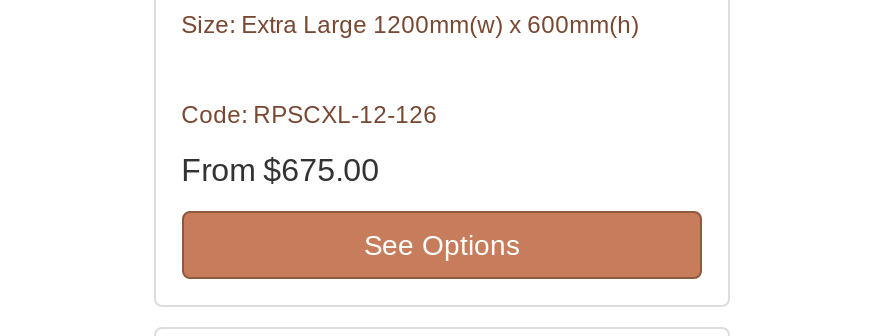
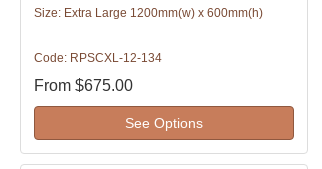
[181,100,437,128] Code: RPSCXL-12-126 -> [34,51,162,65] Code: RPSCXL-12-134

